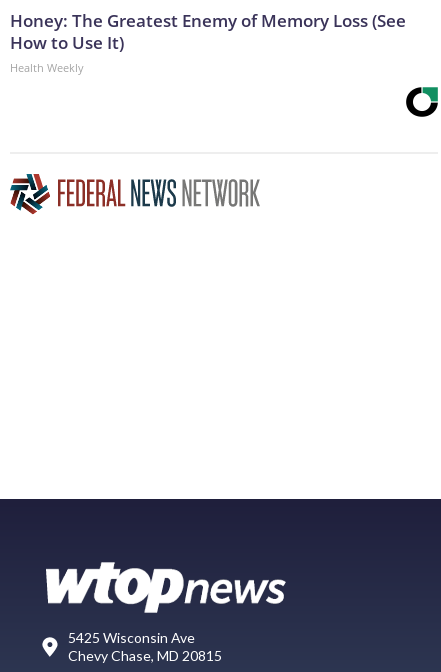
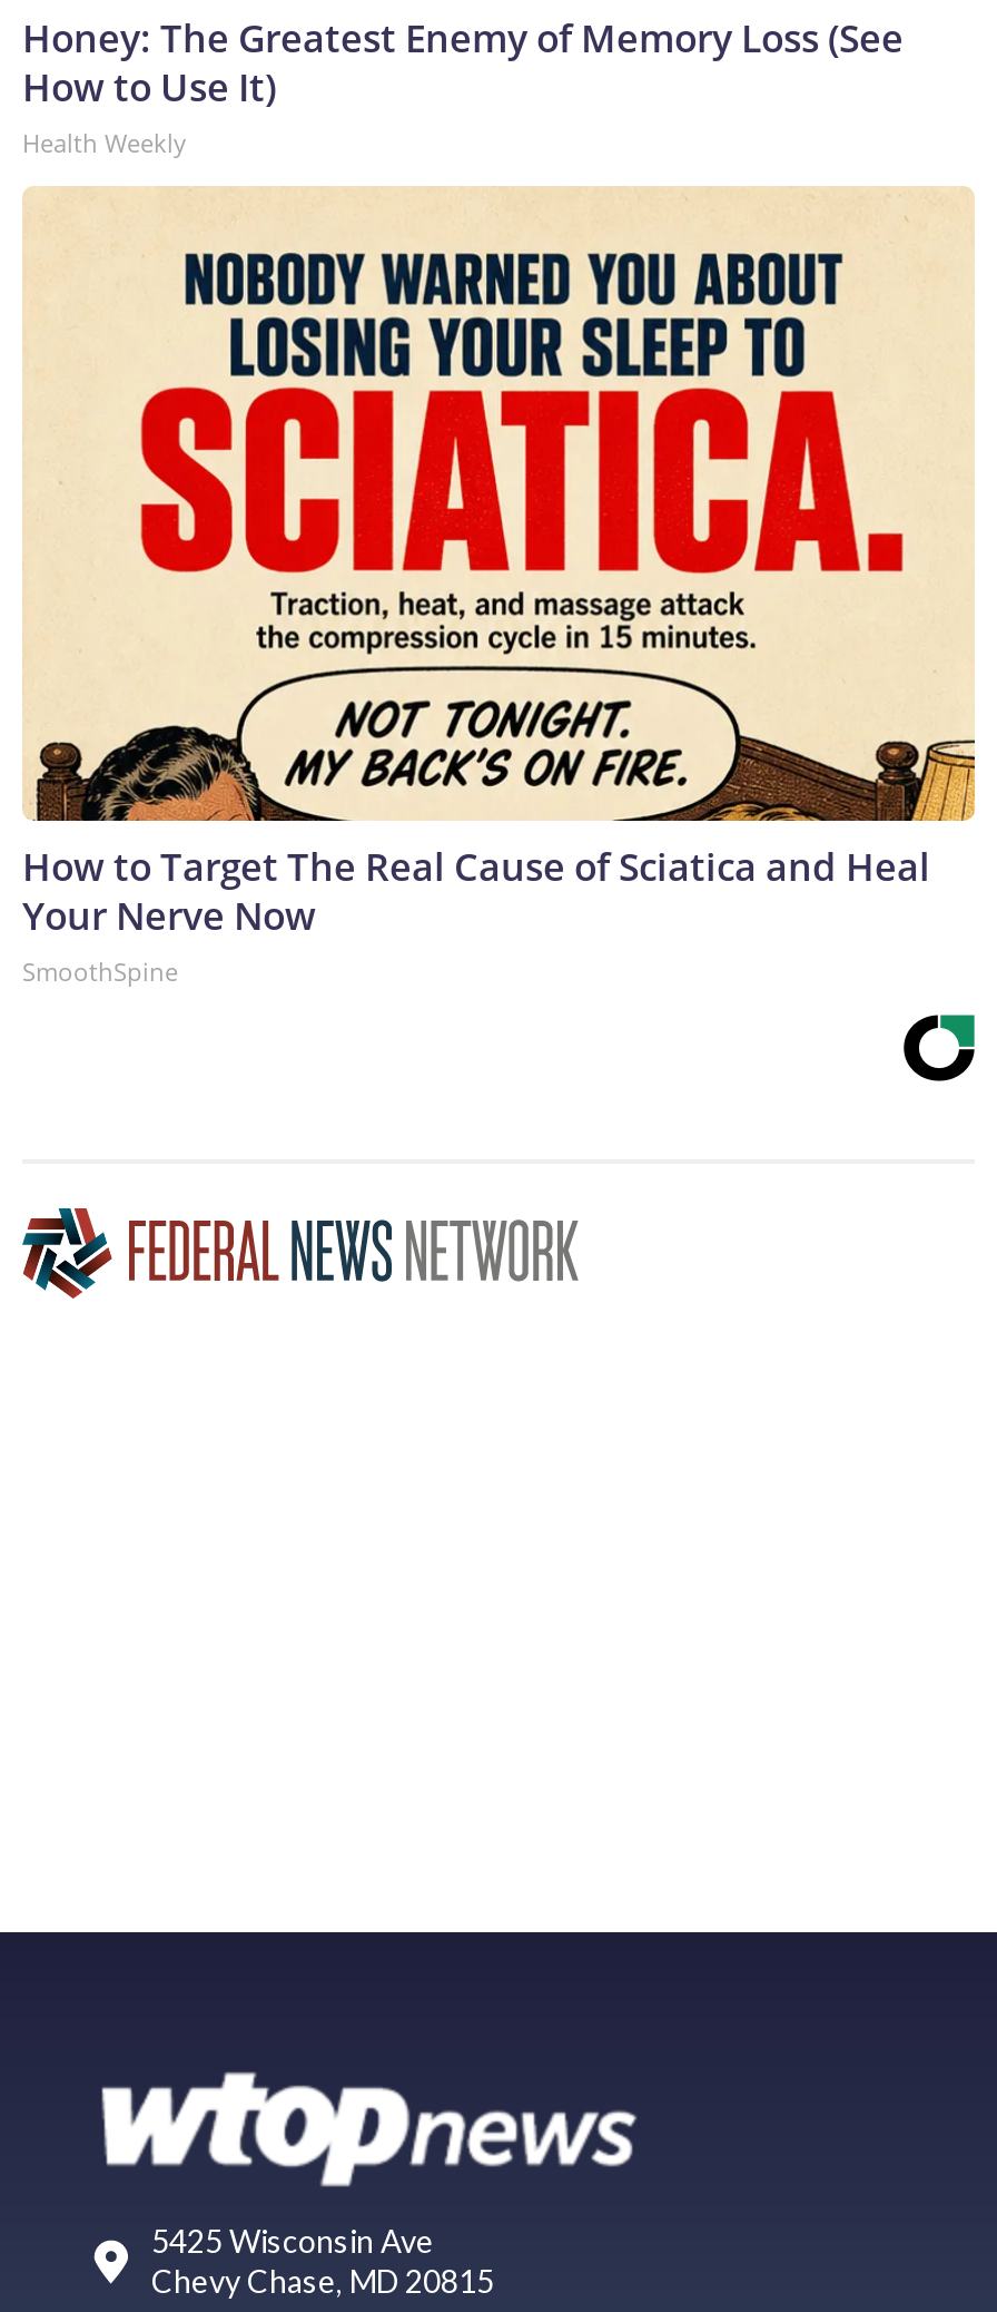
none -> [22,186,977,988] [image] | How to Target The Real Cause of Sciatica and Heal | Your Nerve Now | SmoothSpine

